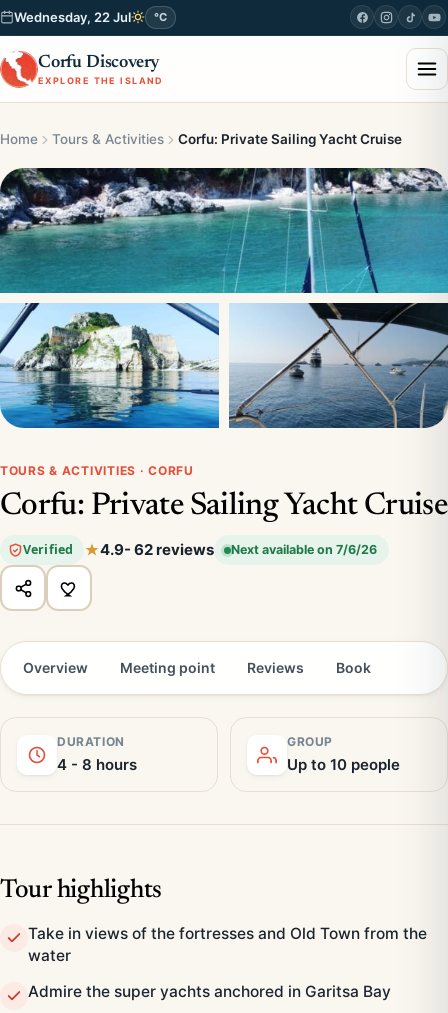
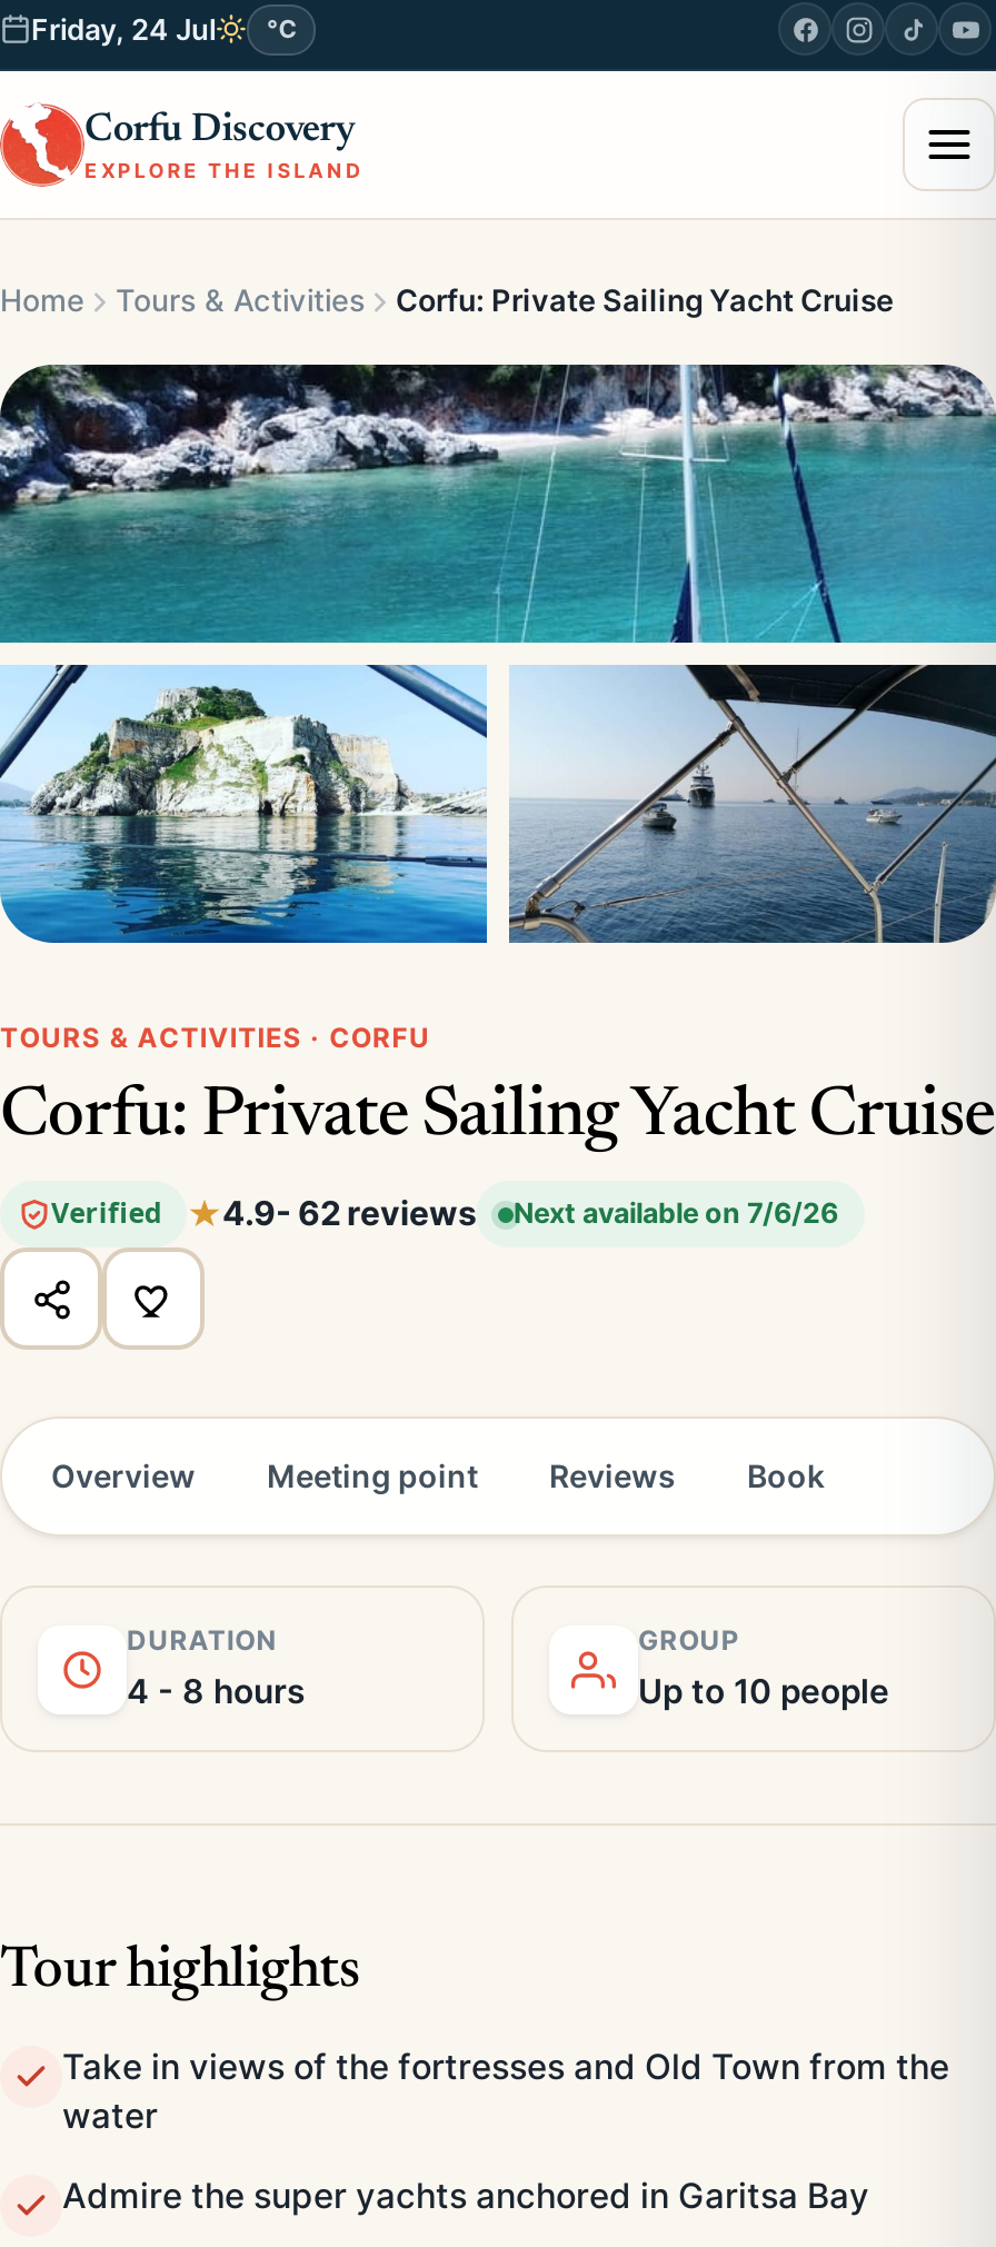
[14,9,131,25] Wednesday, 22 Jul -> [31,11,216,47] Friday, 24 Jul

